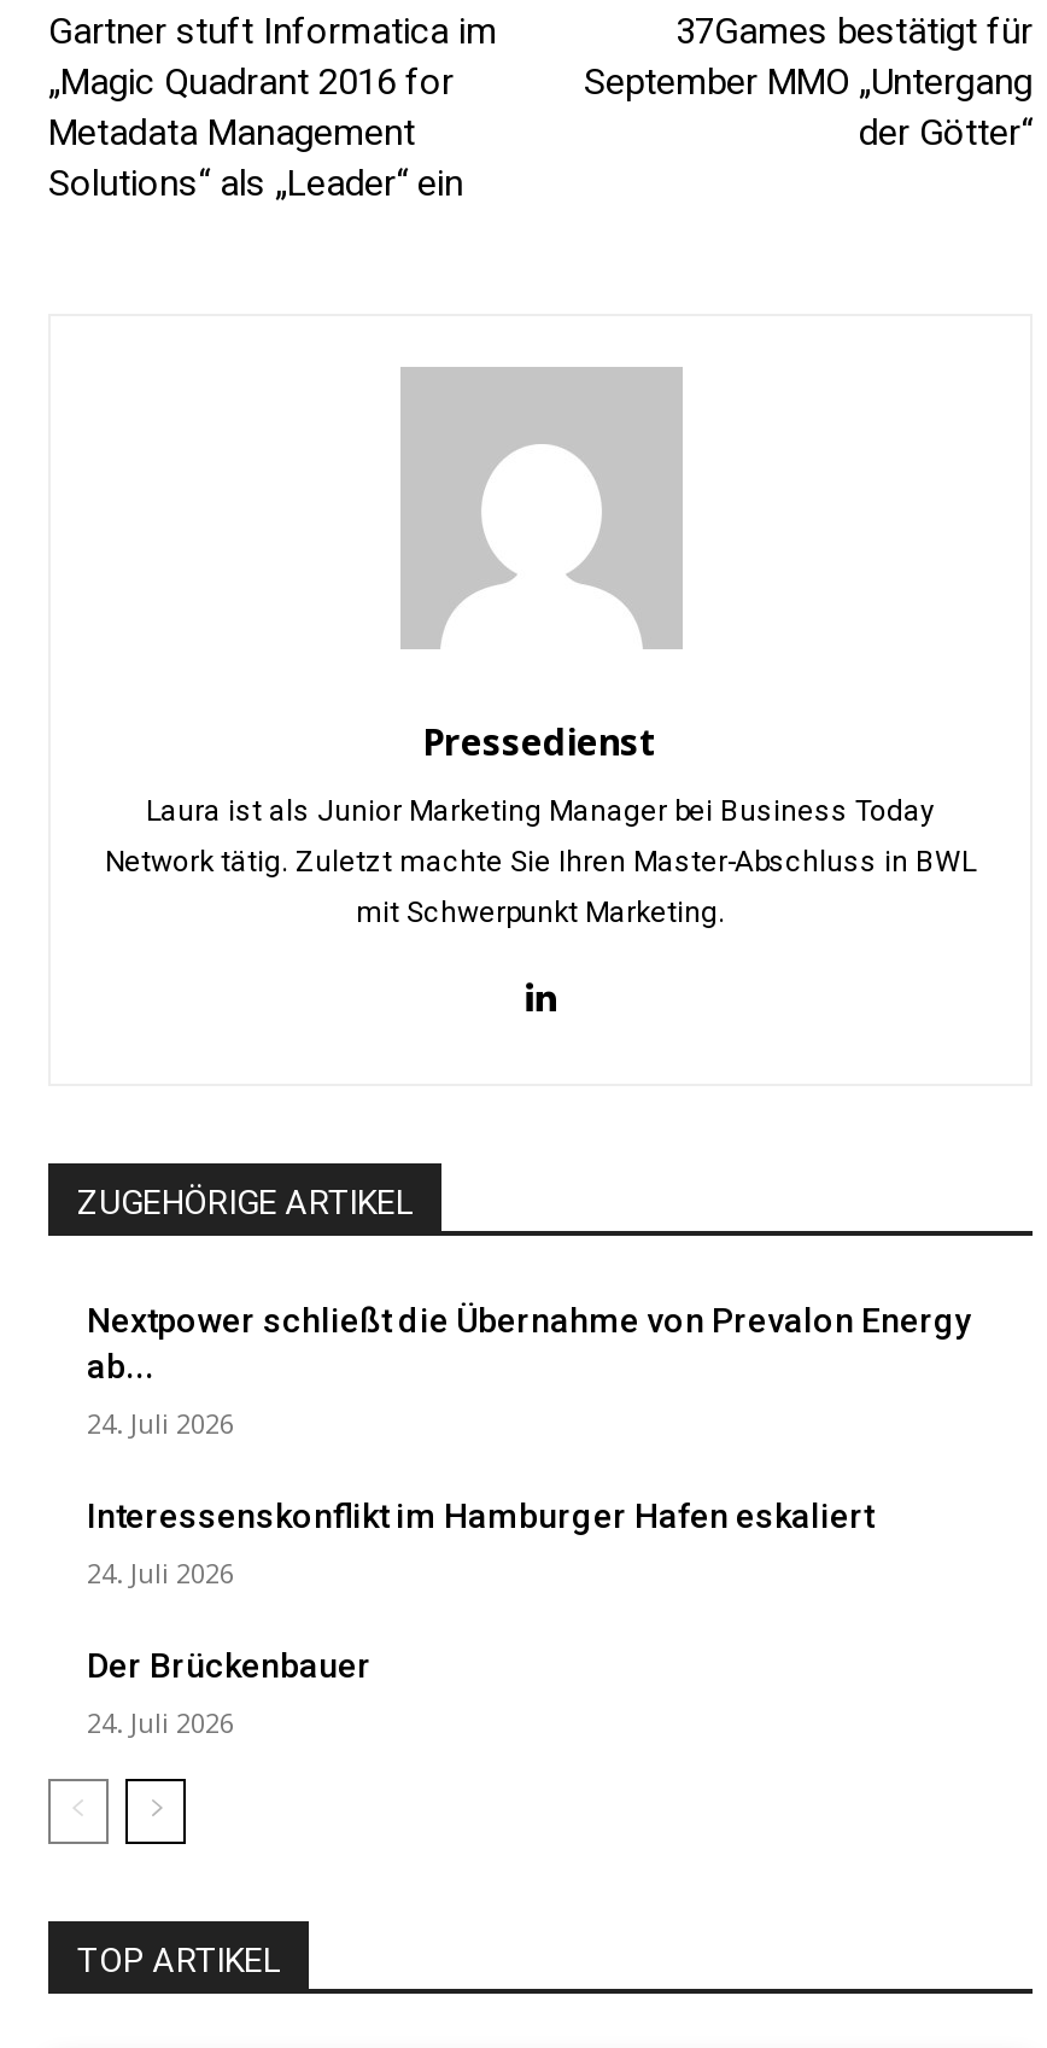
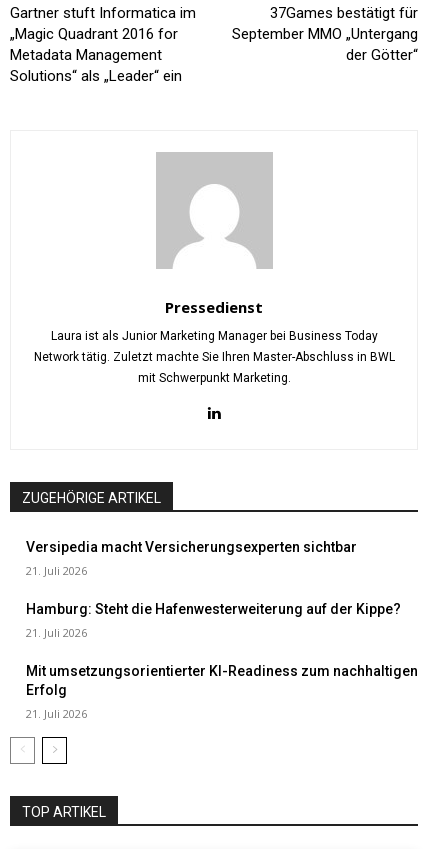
[87,1301,972,1386] Nextpower schließt die Übernahme von Prevalon Energy | ab... -> [26,539,357,555] Versipedia macht Versicherungsexperten sichtbar
[87,1405,234,1441] 24. Juli 2026 -> [26,563,87,578] 21. Juli 2026
[87,1497,873,1536] Interessenskonflikt im Hamburger Hafen eskaliert -> [26,601,401,617] Hamburg: Steht die Hafenwesterweiterung auf der Kippe?
[87,1555,234,1591] 24. Juli 2026 -> [26,625,87,640] 21. Juli 2026
[87,1647,372,1685] Der Brückenbauer -> [26,663,418,698] Mit umsetzungsorientierter KI-Readiness zum nachhaltigen | Erfolg
[87,1705,234,1741] 24. Juli 2026 -> [26,706,87,721] 21. Juli 2026

